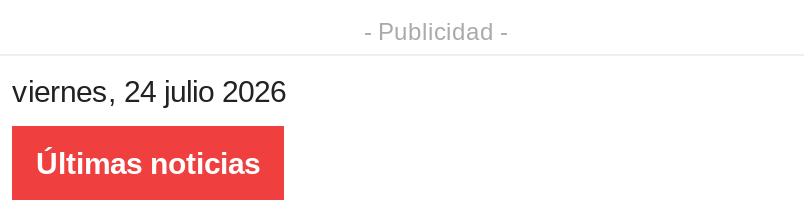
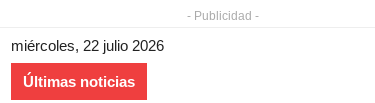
[12,74,286,108] viernes, 24 julio 2026 -> [11,37,164,54] miércoles, 22 julio 2026

